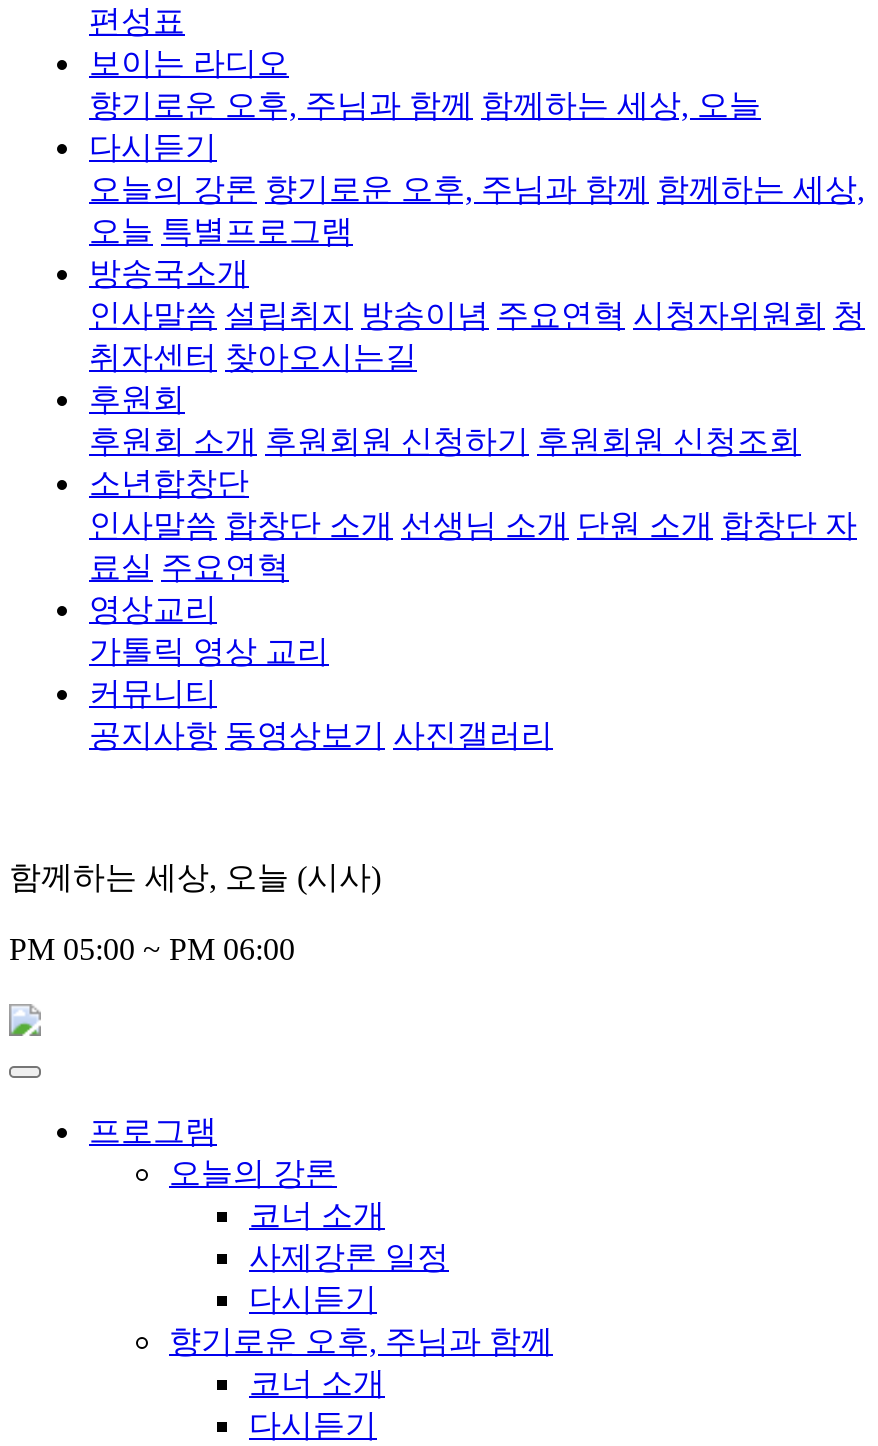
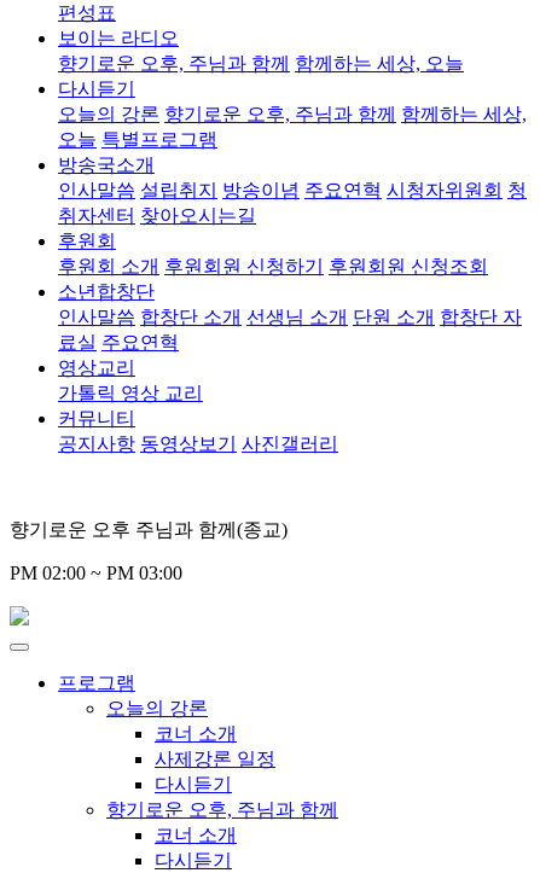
[9,860,381,894] 함께하는 세상, 오늘 (시사) -> [10,519,288,540] 향기로운 오후 주님과 함께(종교)
[9,932,295,966] PM 05:00 ~ PM 06:00 -> [10,563,182,583] PM 02:00 ~ PM 03:00

